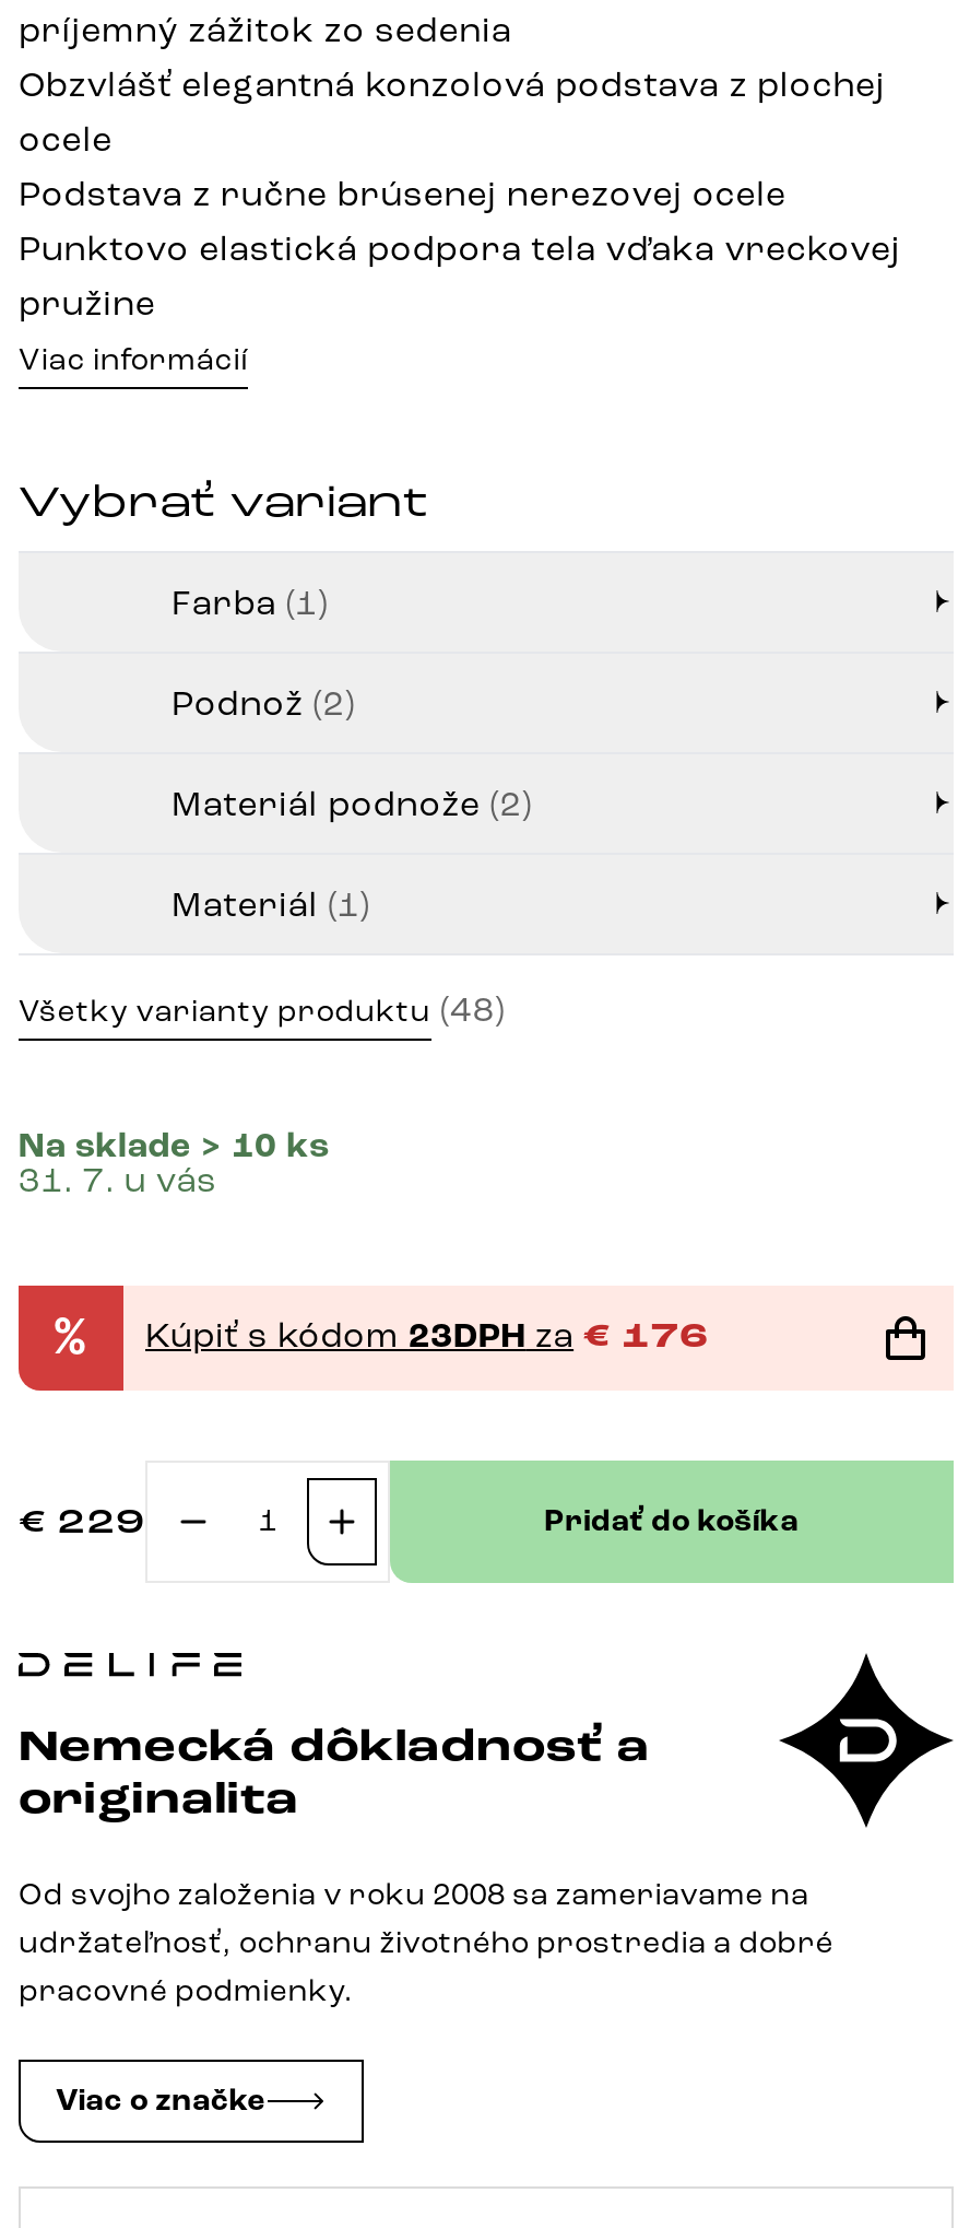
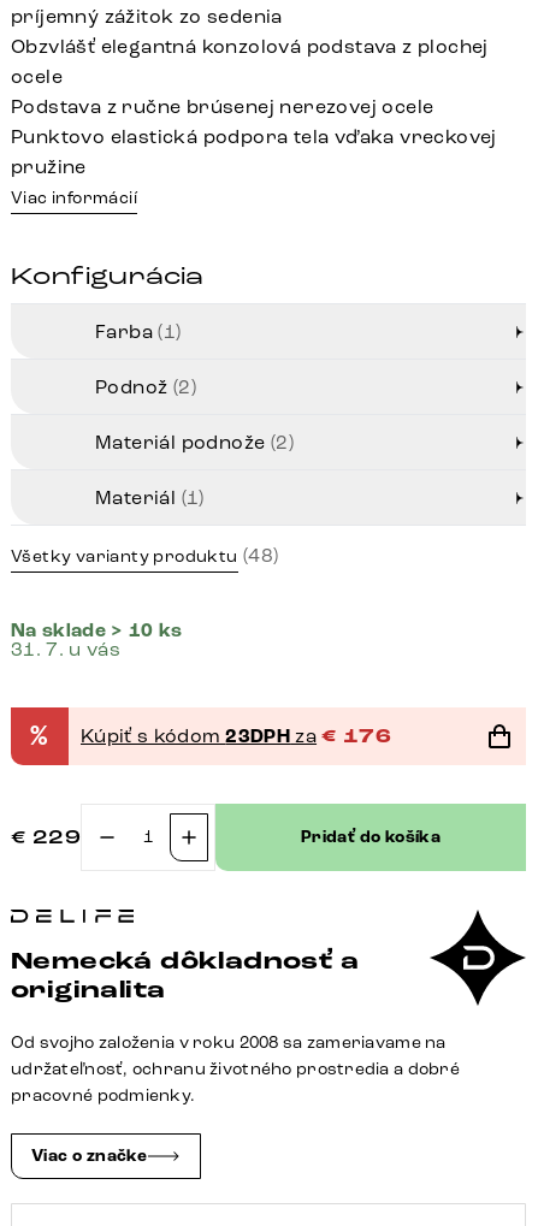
[19,475,428,529] Vybrať variant -> [11,261,203,291] Konfigurácia

